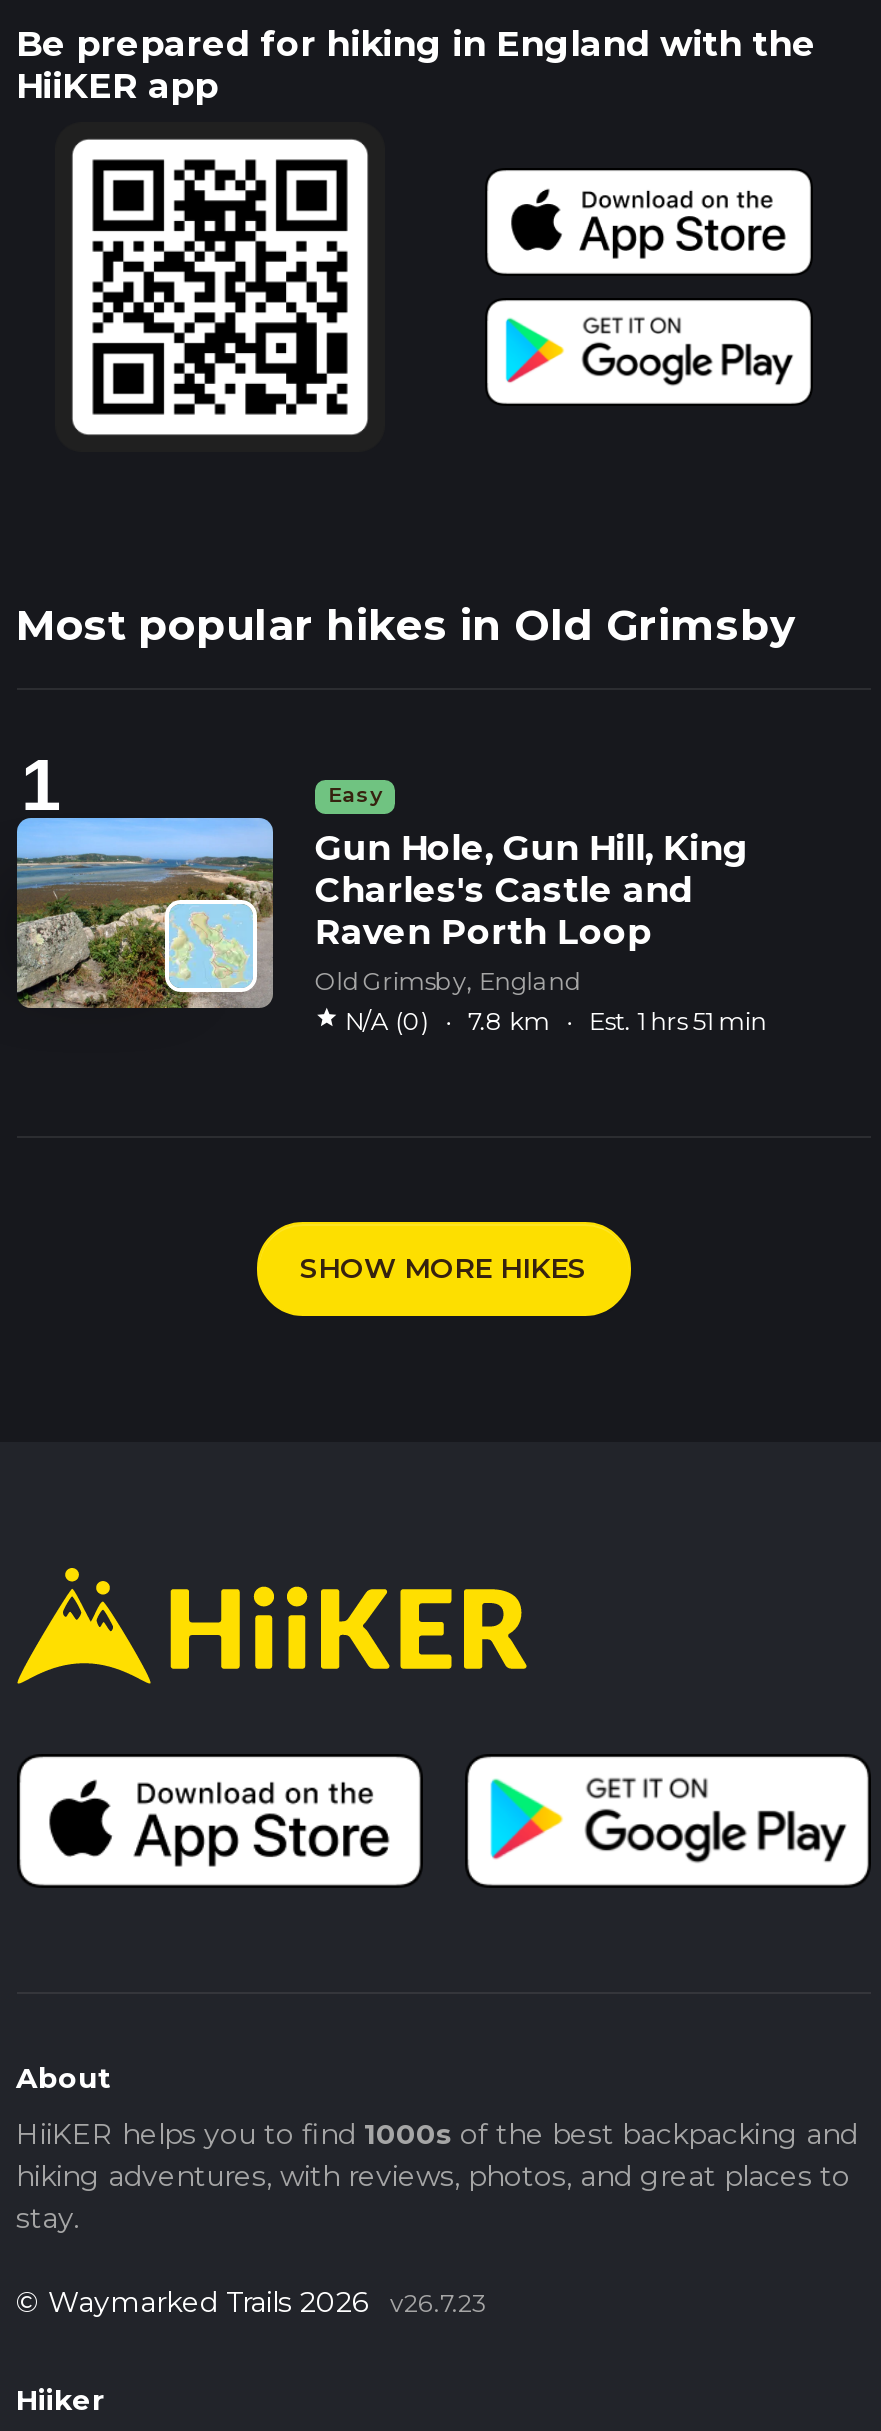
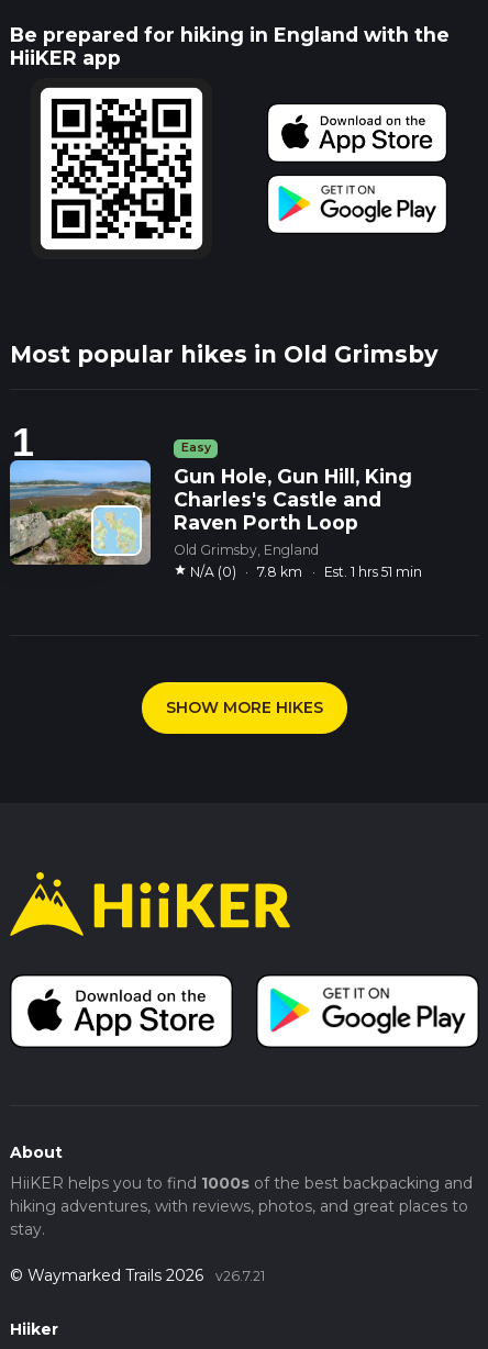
[16,2283,486,2319] © Waymarked Trails 2026 v26.7.23 -> [9,1265,264,1285] © Waymarked Trails 2026 v26.7.21

